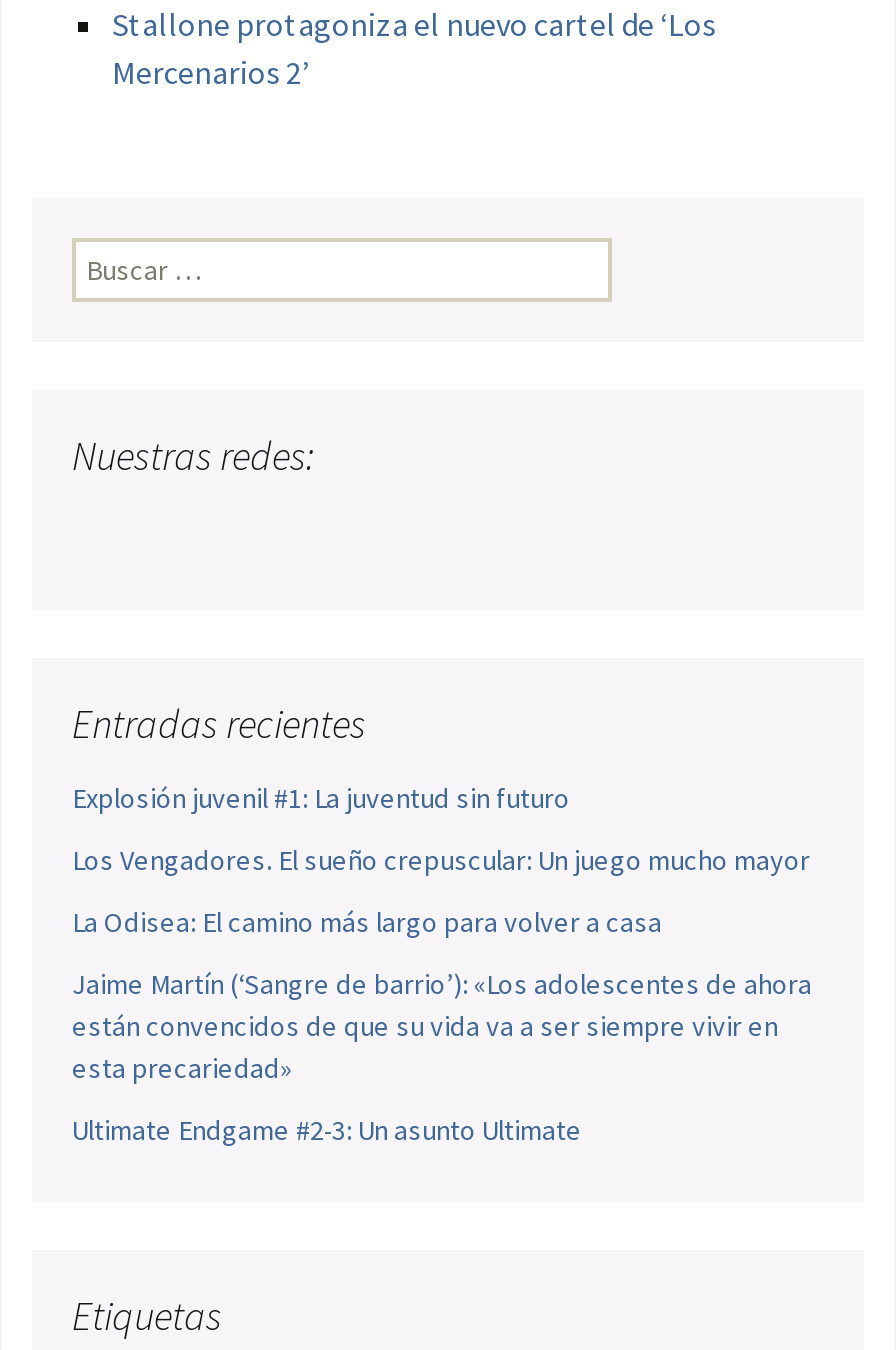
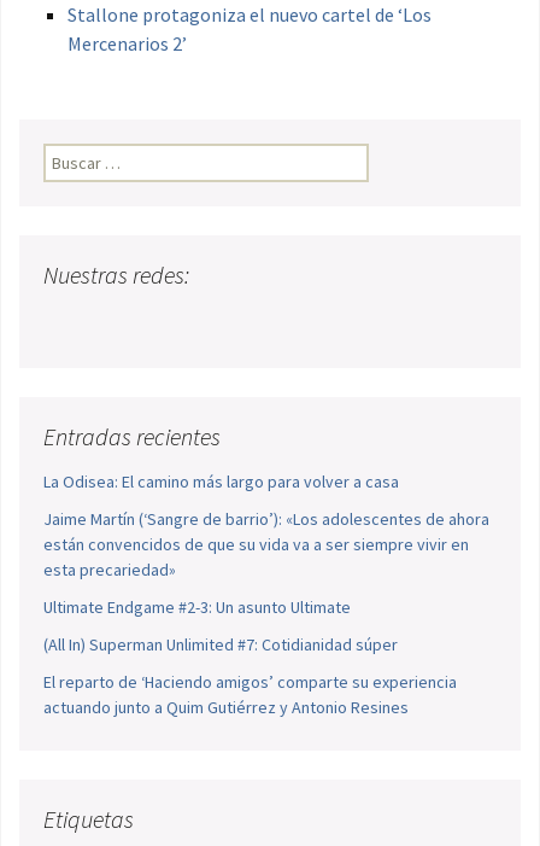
[72,780,810,878] Explosión juvenil #1: La juventud sin futuro | Los Vengadores. El sueño crepuscular: Un juego mucho mayor -> none
moved [72,904,812,1148] -> [43,471,489,618]: La Odisea: El camino más largo para volver a casa | Jaime Martín (‘Sangre de barrio’): «Los adolescentes de ahora | están convencidos de que su vida va a ser siempre vivir en | esta precariedad» | Ultimate Endgame #2-3: Un asunto Ultimate
none -> [43,634,457,718] (All In) Superman Unlimited #7: Cotidianidad súper | El reparto de ‘Haciendo amigos’ comparte su experiencia | actuando junto a Quim Gutiérrez y Antonio Resines

